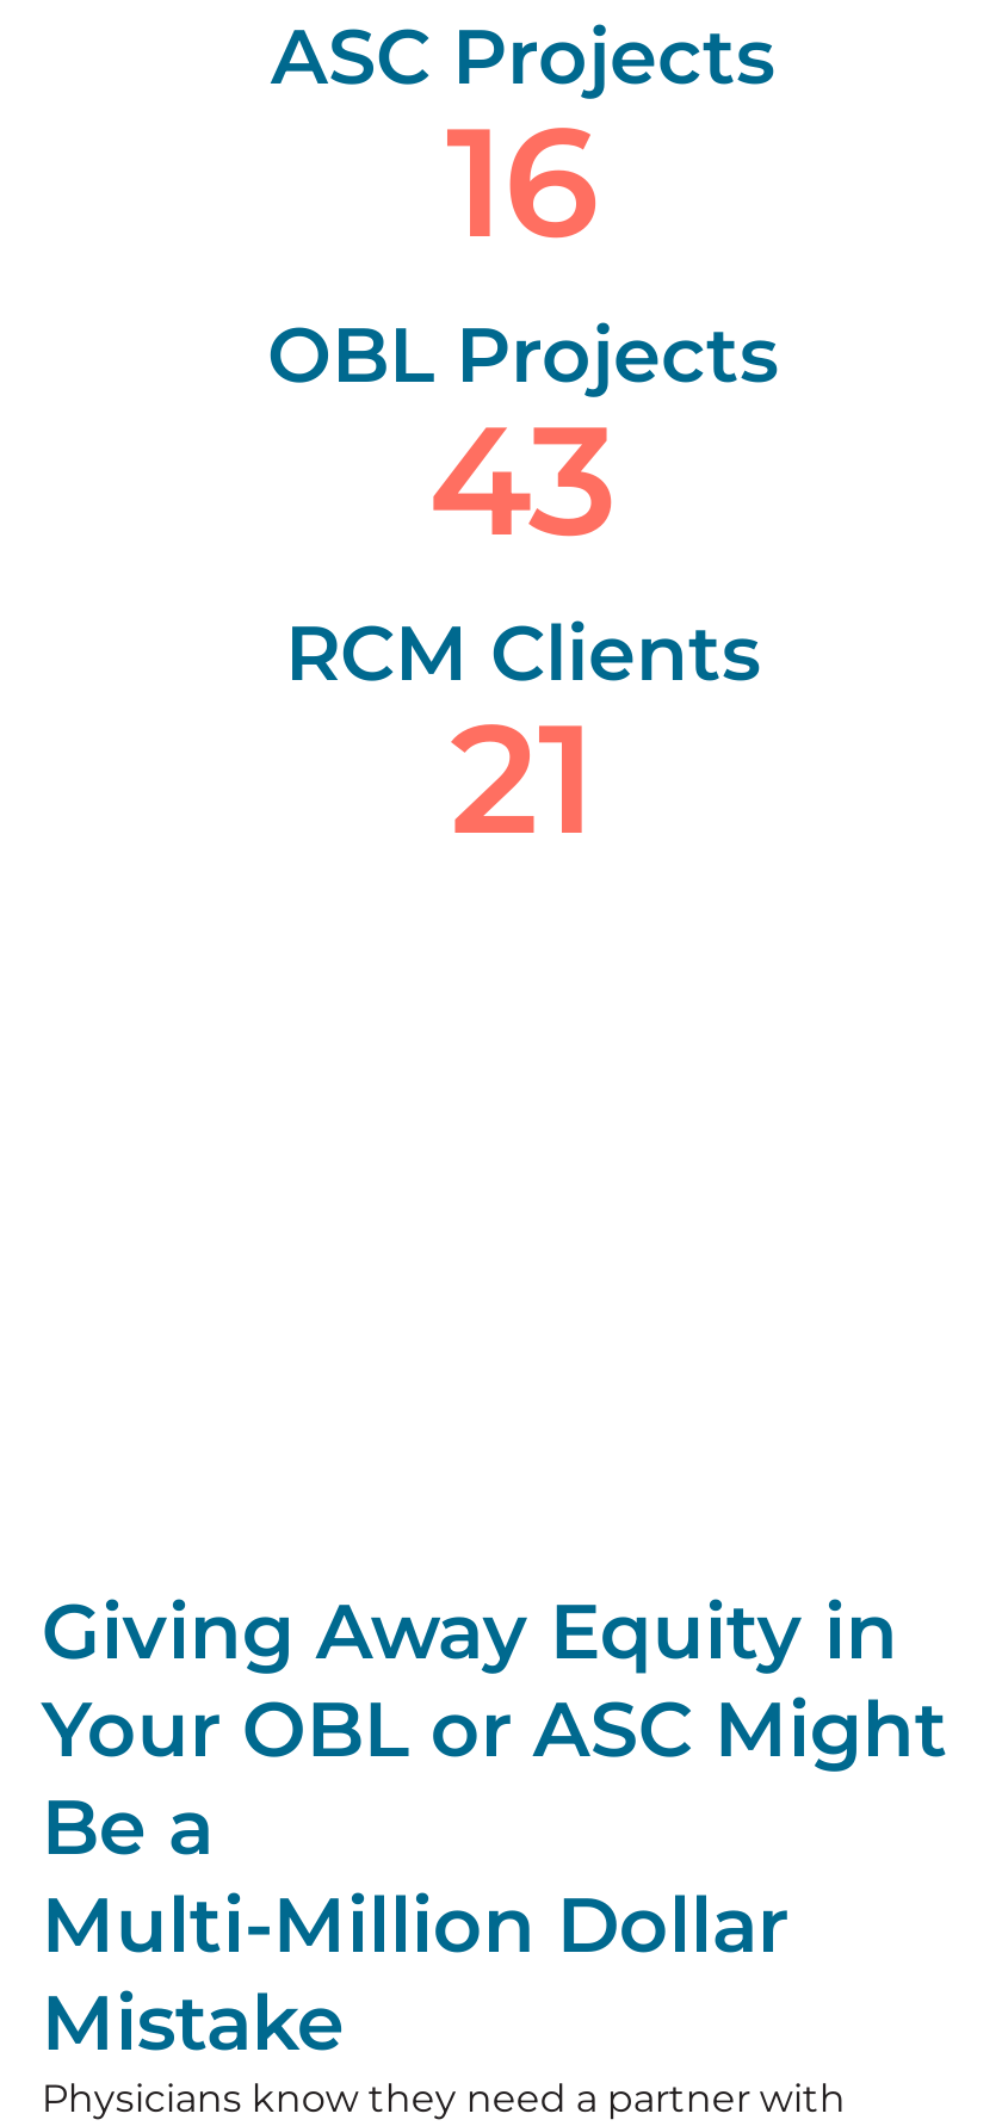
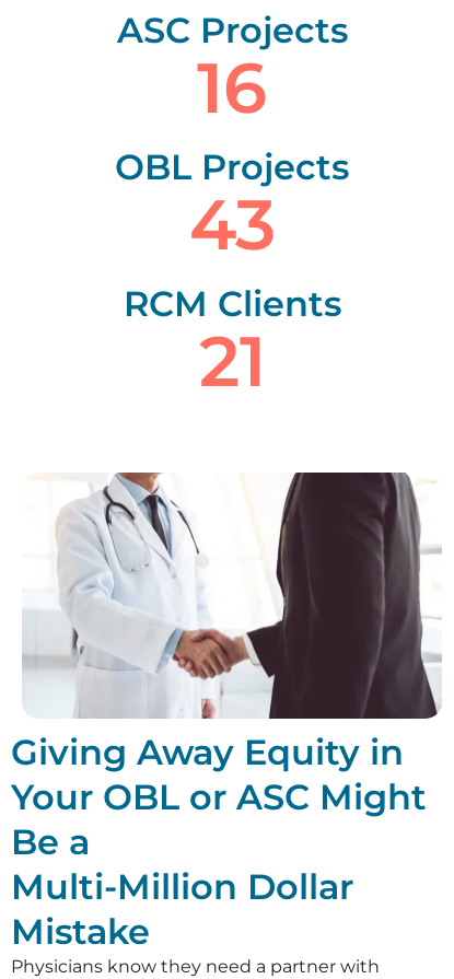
none -> [22,471,442,720] [image]

